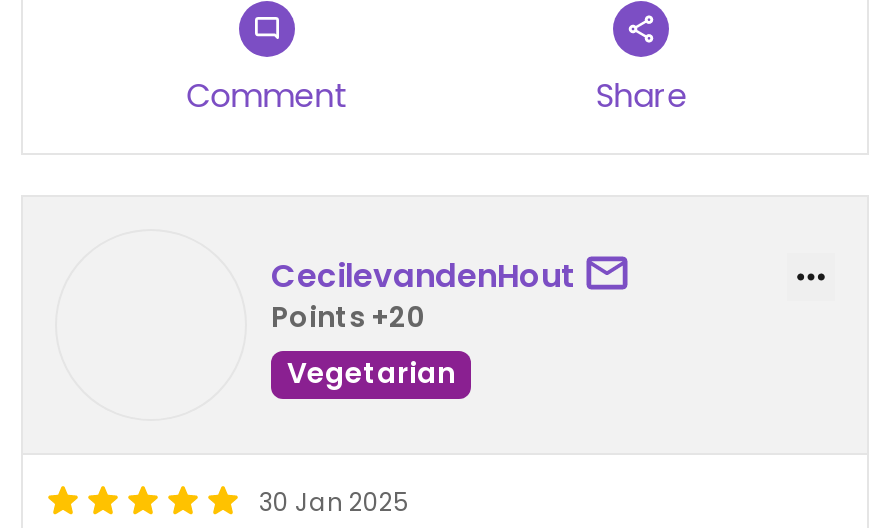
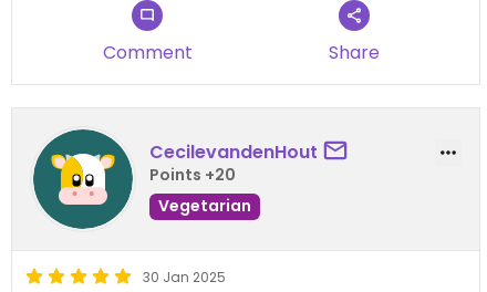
none -> [32,128,134,230] [image]

